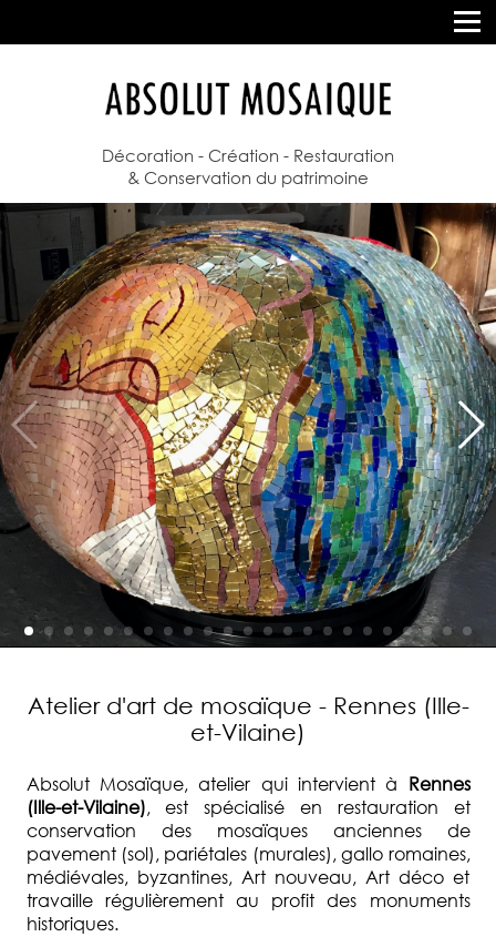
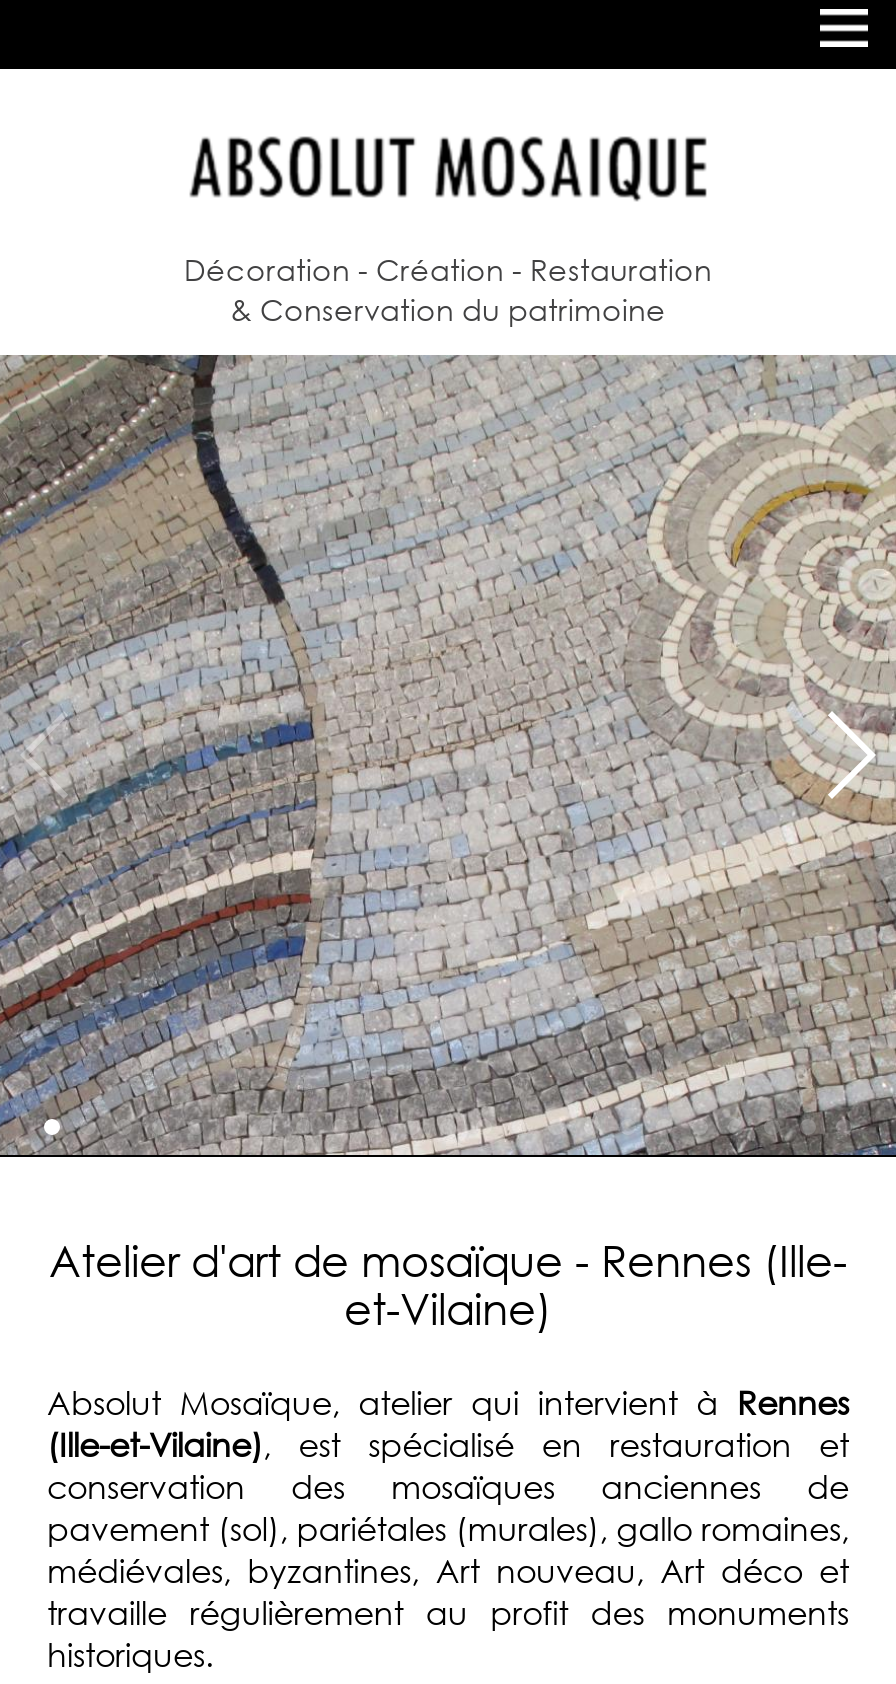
[3,202,493,648] [image] -> [6,353,890,1157] [image]

